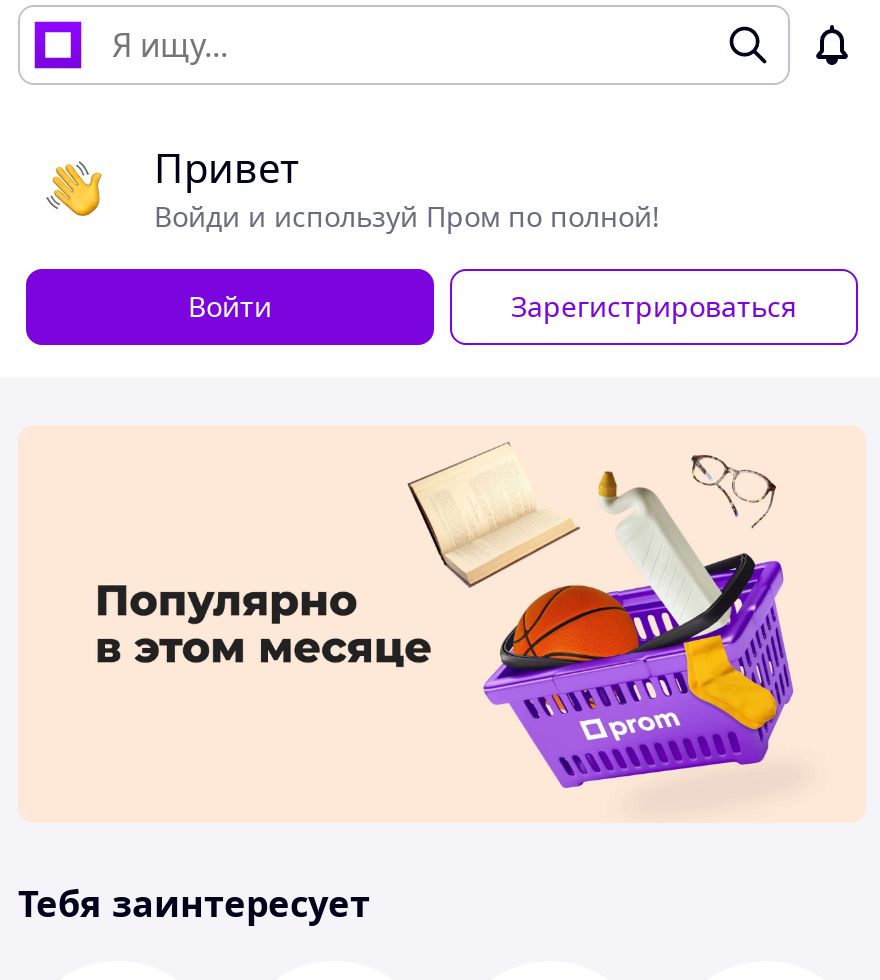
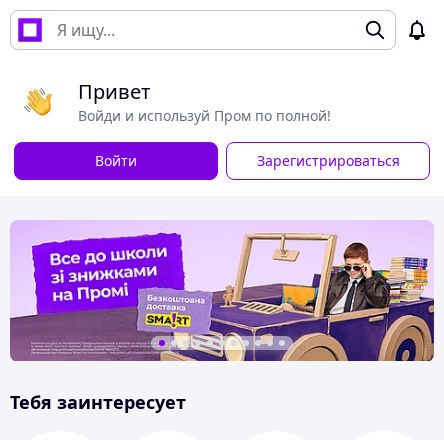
[20,427,864,823] [image] -> [9,220,435,362] [image]

